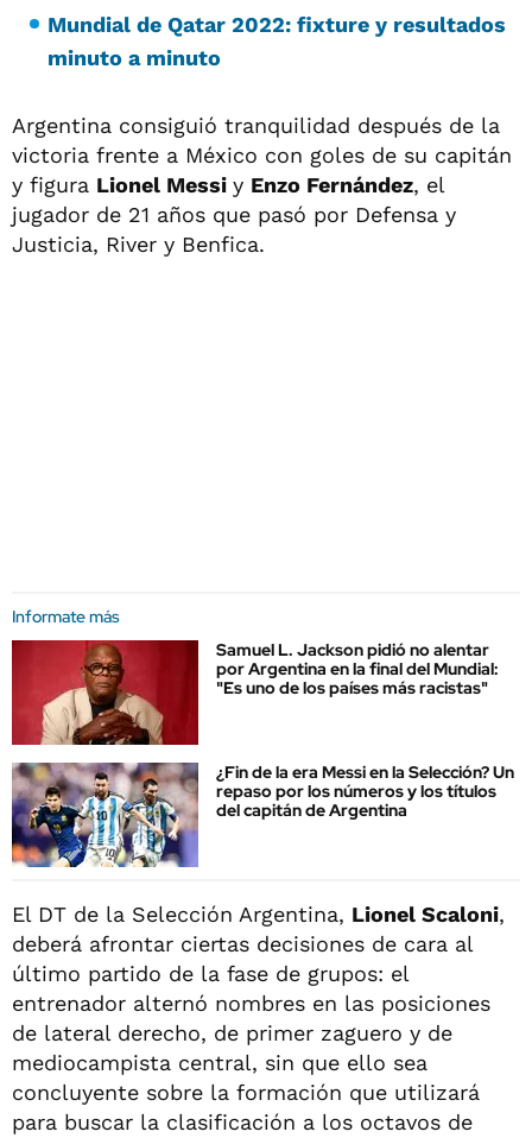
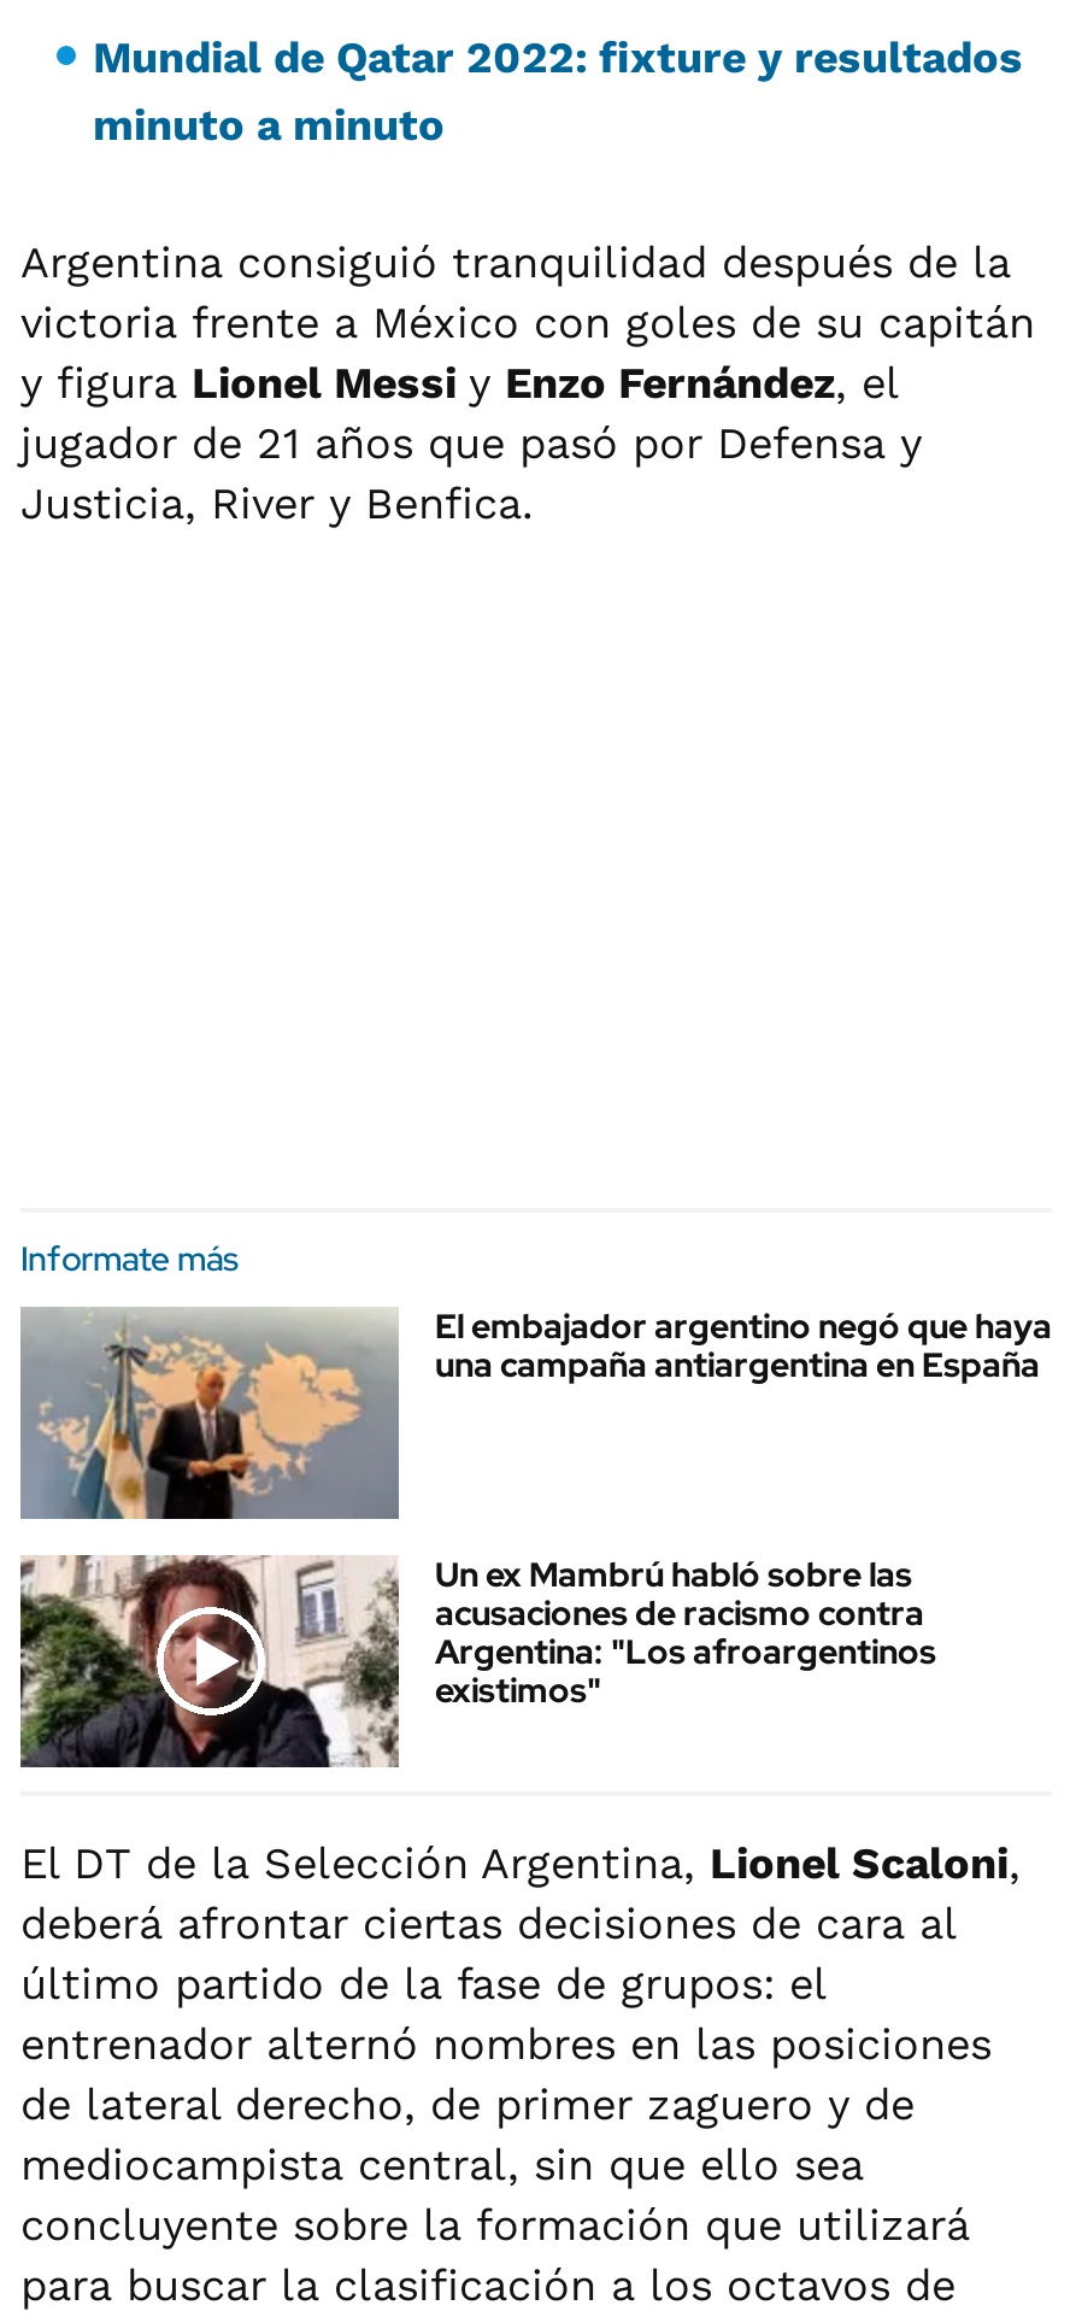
[11,639,499,746] [image] | Samuel L. Jackson pidió no alentar | por Argentina en la final del Mundial: | "Es uno de los países más racistas" -> [18,1304,1052,1521] [image] | El embajador argentino negó que haya | una campaña antiargentina en España
[11,761,514,868] [image] | ¿Fin de la era Messi en la Selección? Un | repaso por los números y los títulos | del capitán de Argentina -> [18,1553,936,1770] [image] | Un ex Mambrú habló sobre las | acusaciones de racismo contra | Argentina: "Los afroargentinos | existimos"

